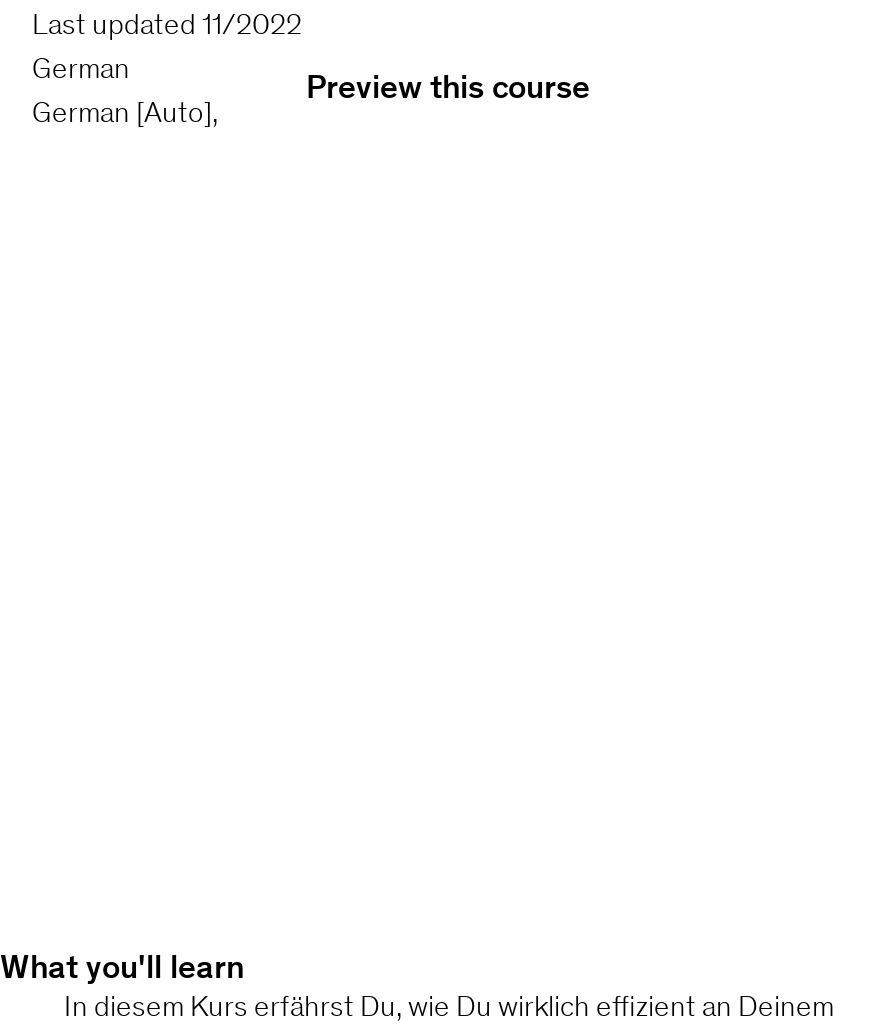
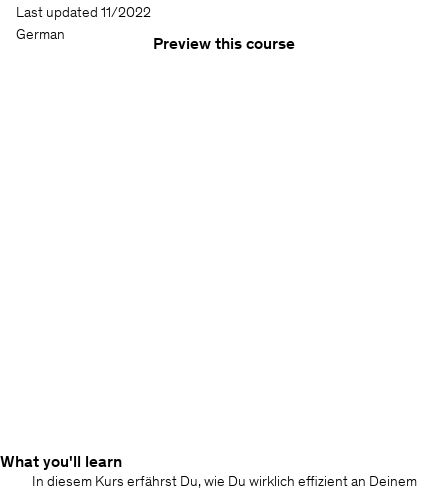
[32,94,218,130] German [Auto], -> none

